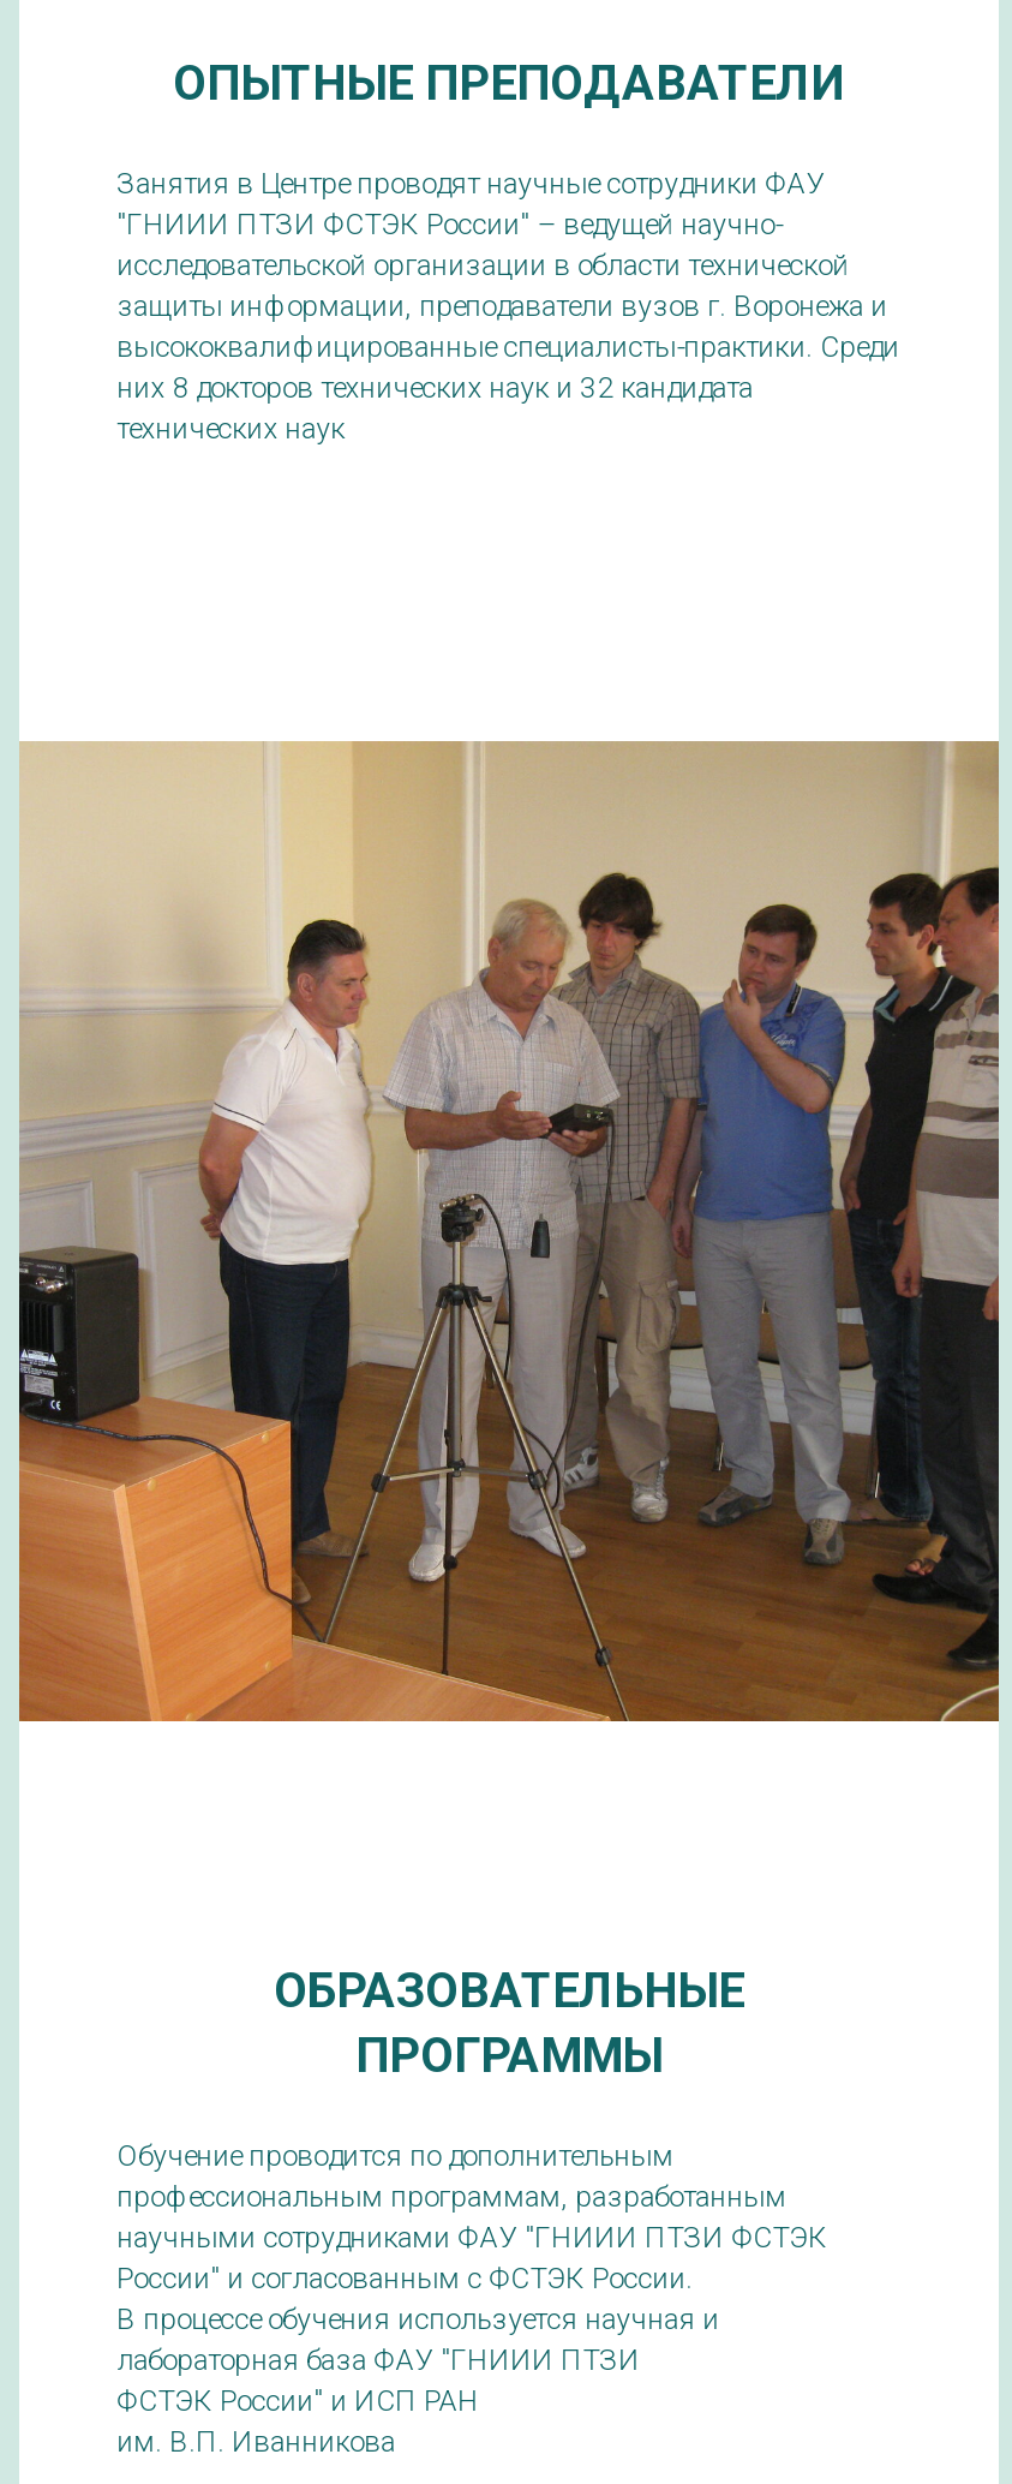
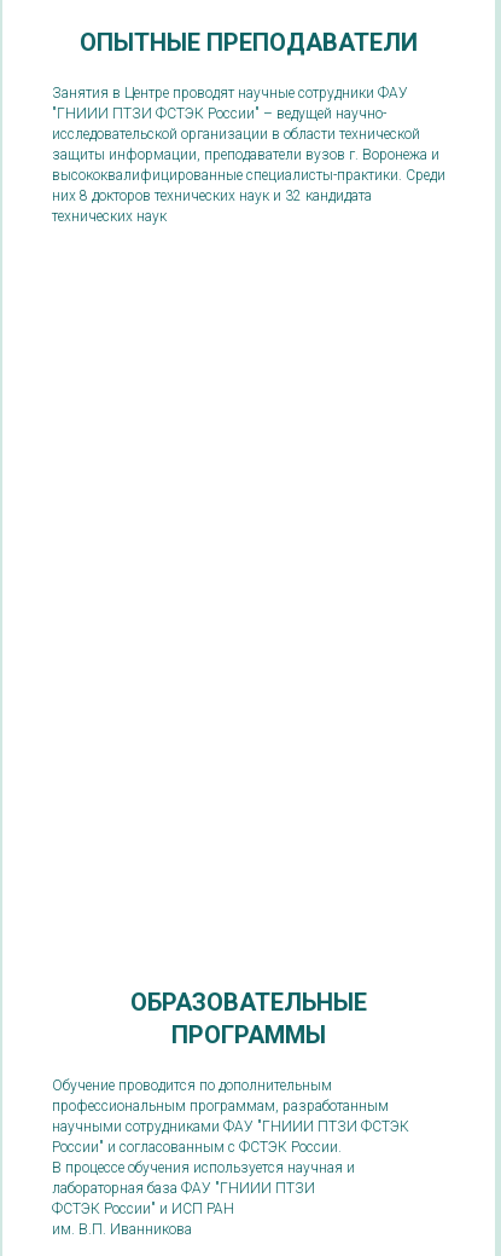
[17,739,1001,1724] [image] -> none

